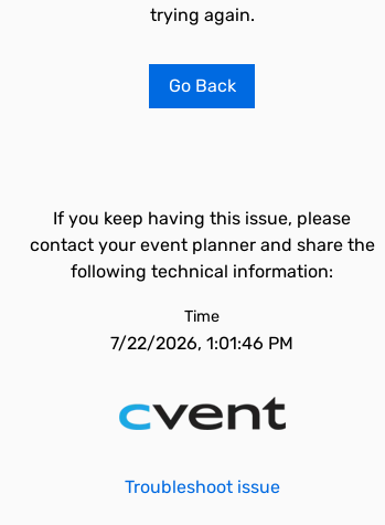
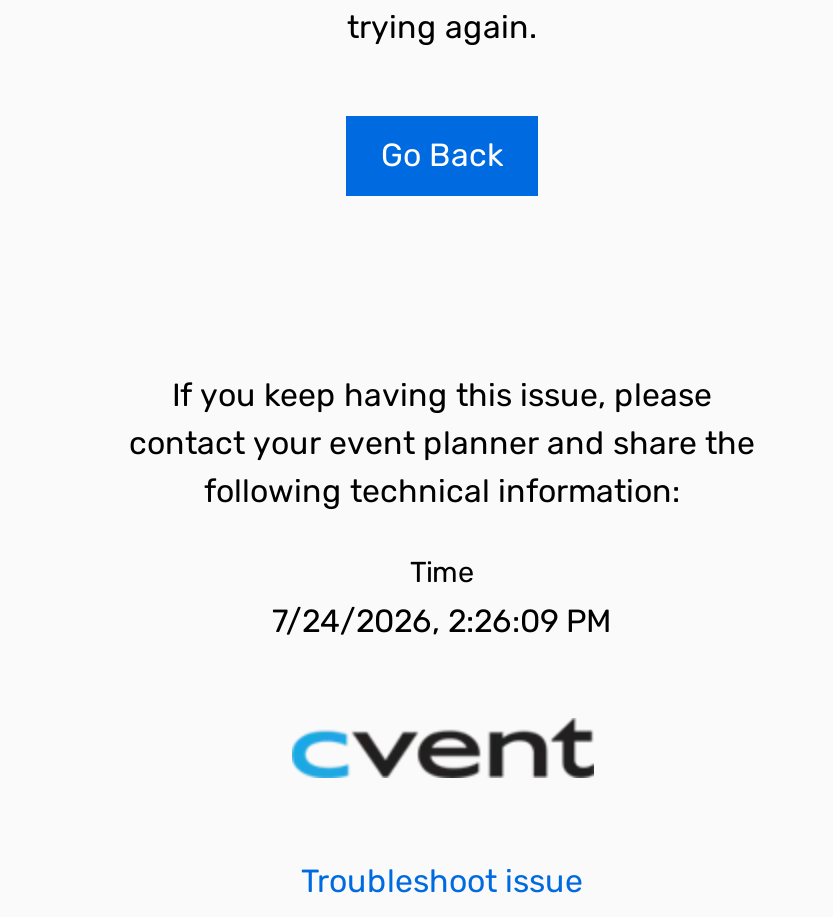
[110,333,293,354] 7/22/2026, 1:01:46 PM -> [272,602,612,640] 7/24/2026, 2:26:09 PM

